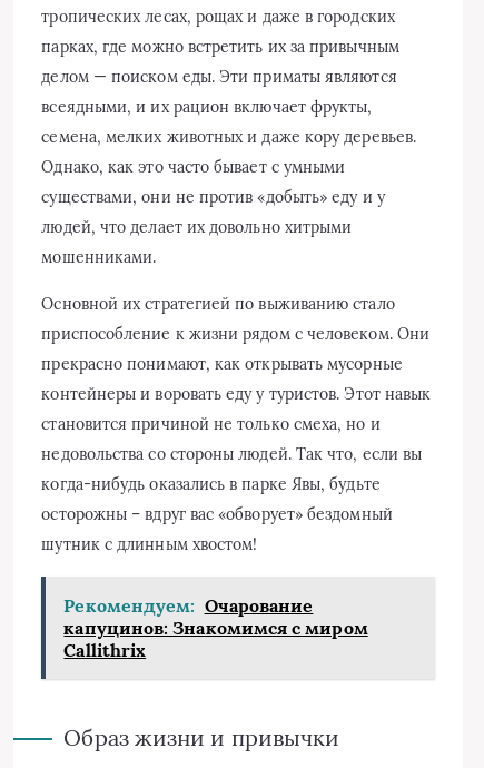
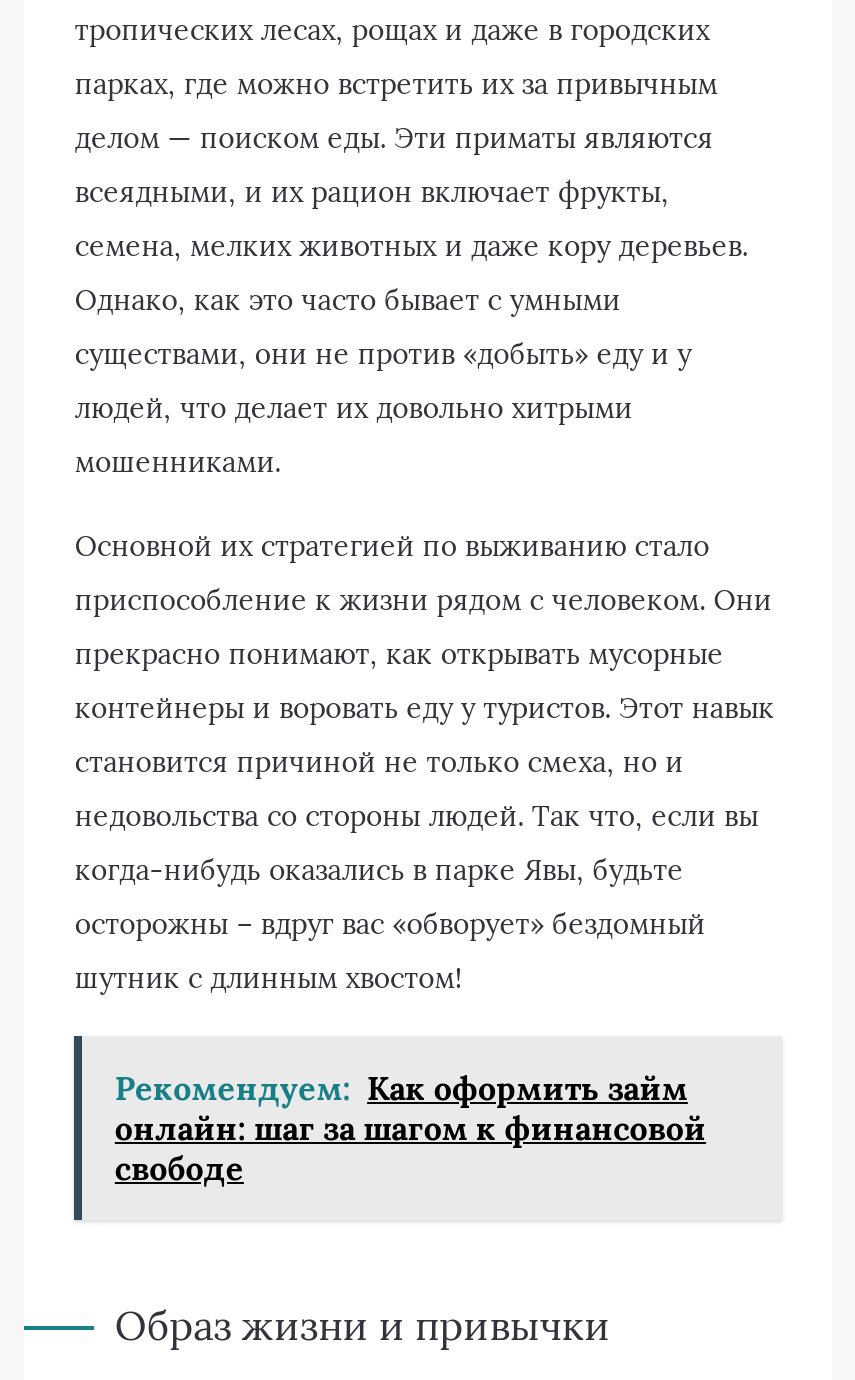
[64,594,368,661] Рекомендуем: Очарование | капуцинов: Знакомимся с миром | Callithrix -> [115,1068,706,1188] Рекомендуем: Как оформить займ | онлайн: шаг за шагом к финансовой | свободе

